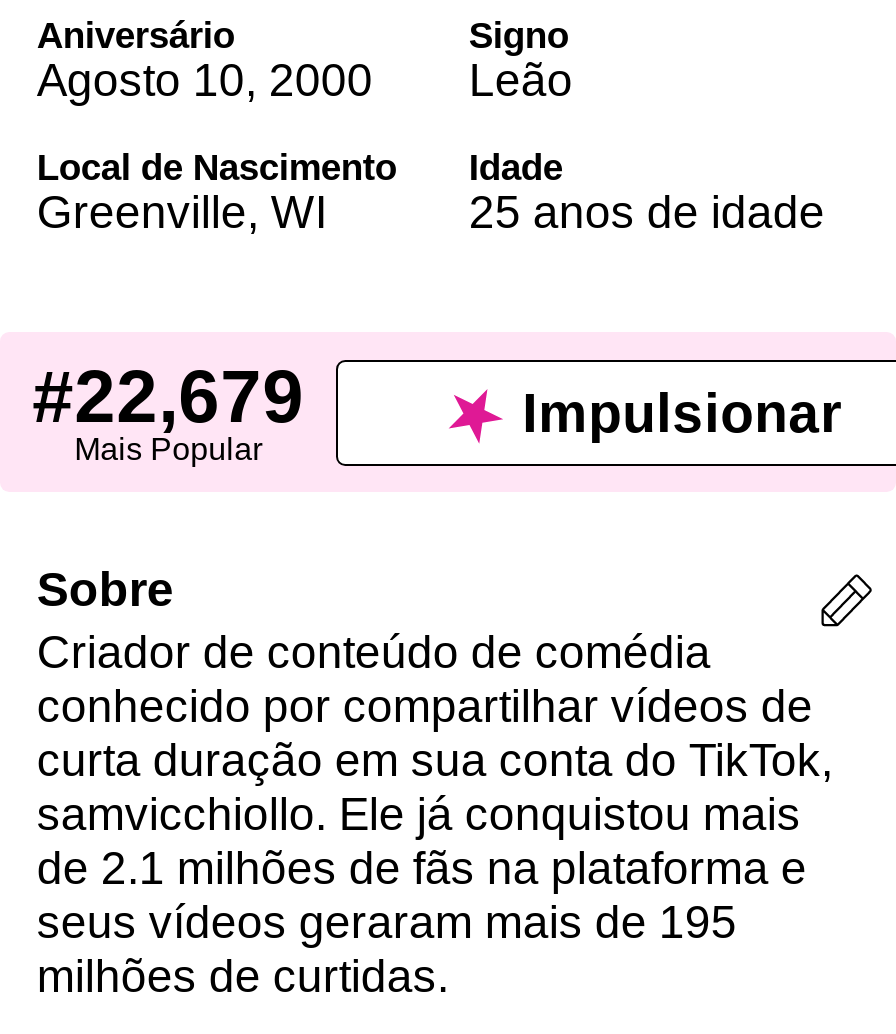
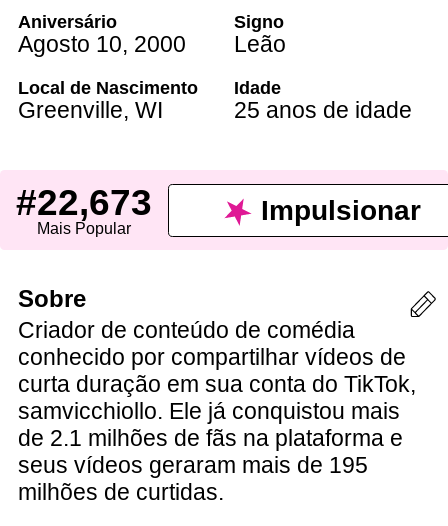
[32,355,304,437] #22,679 -> [16,181,152,222] #22,673

